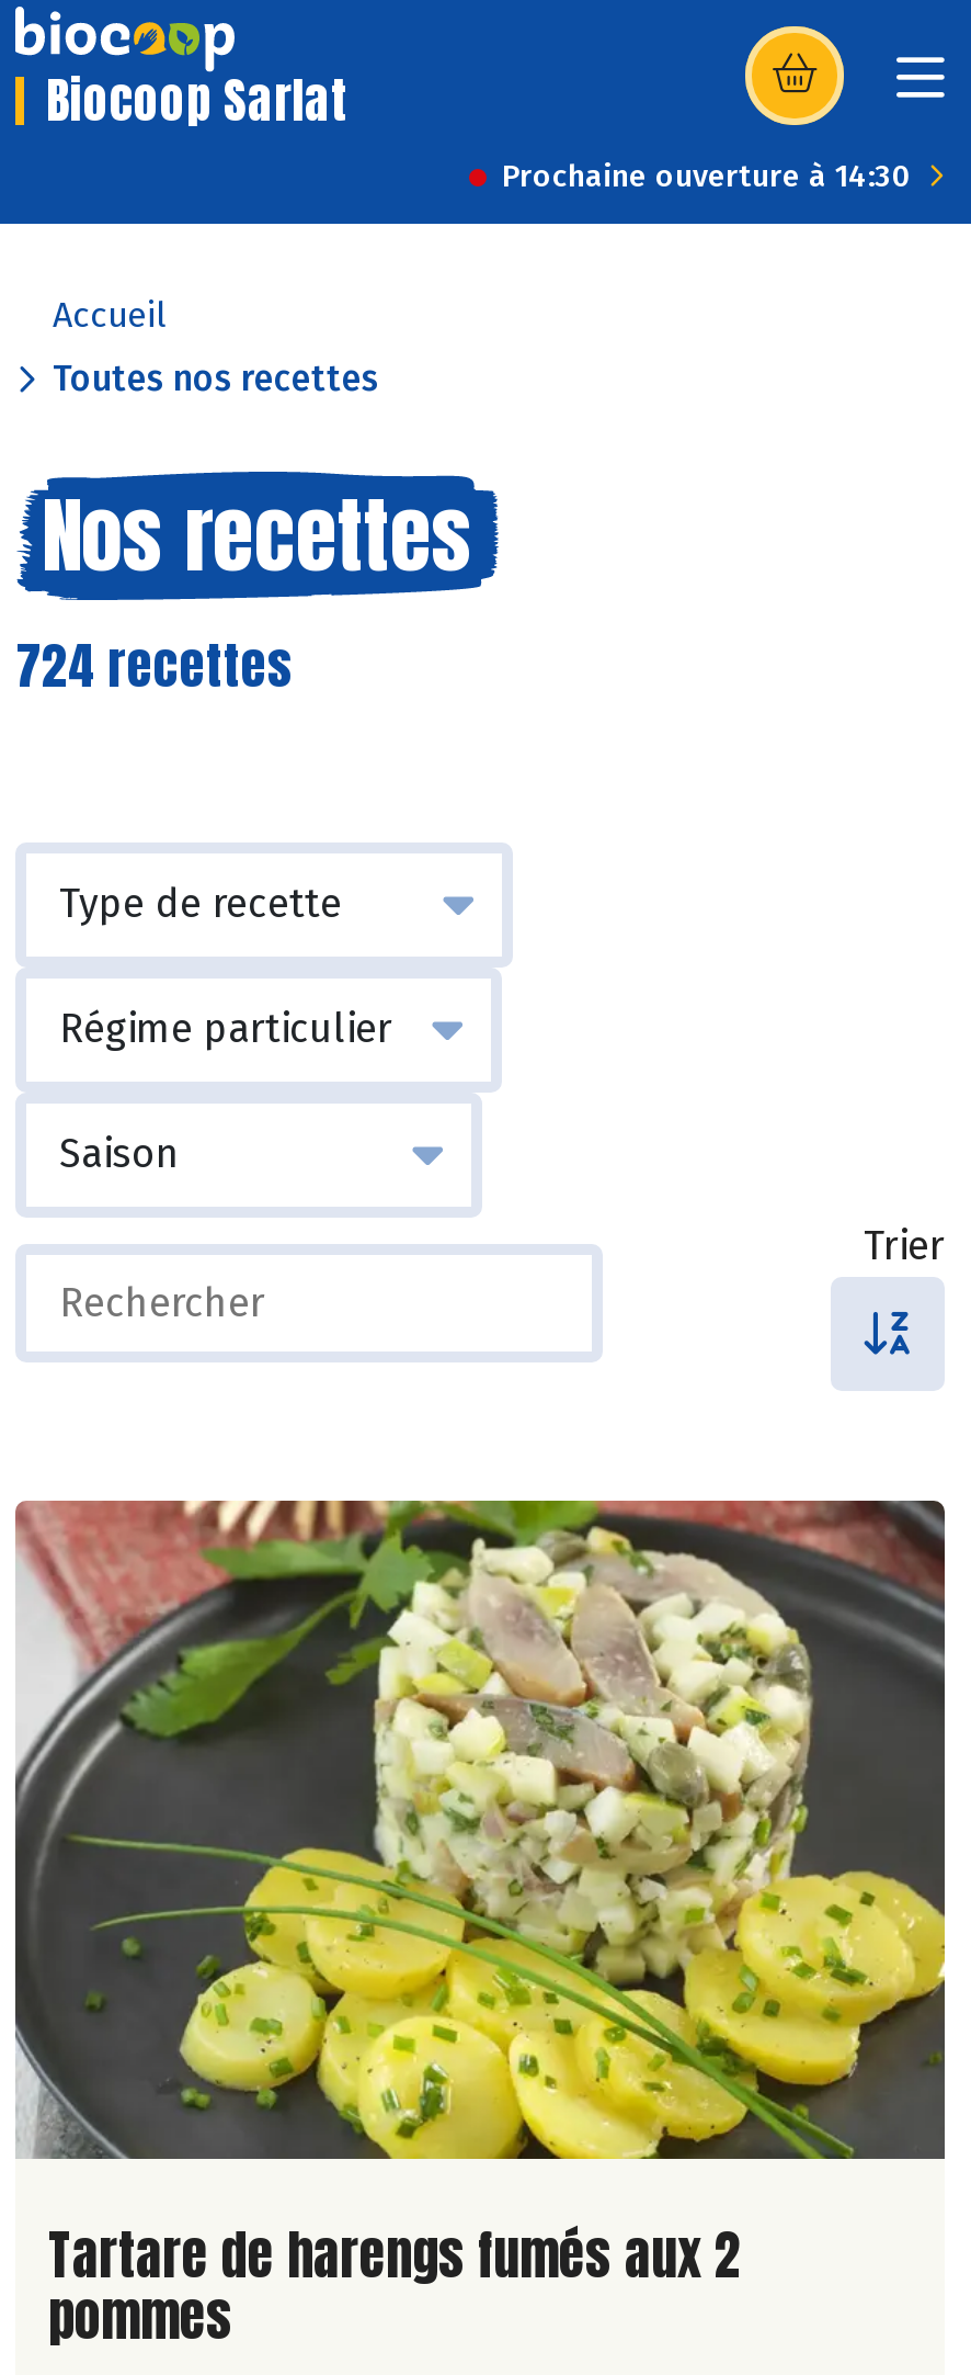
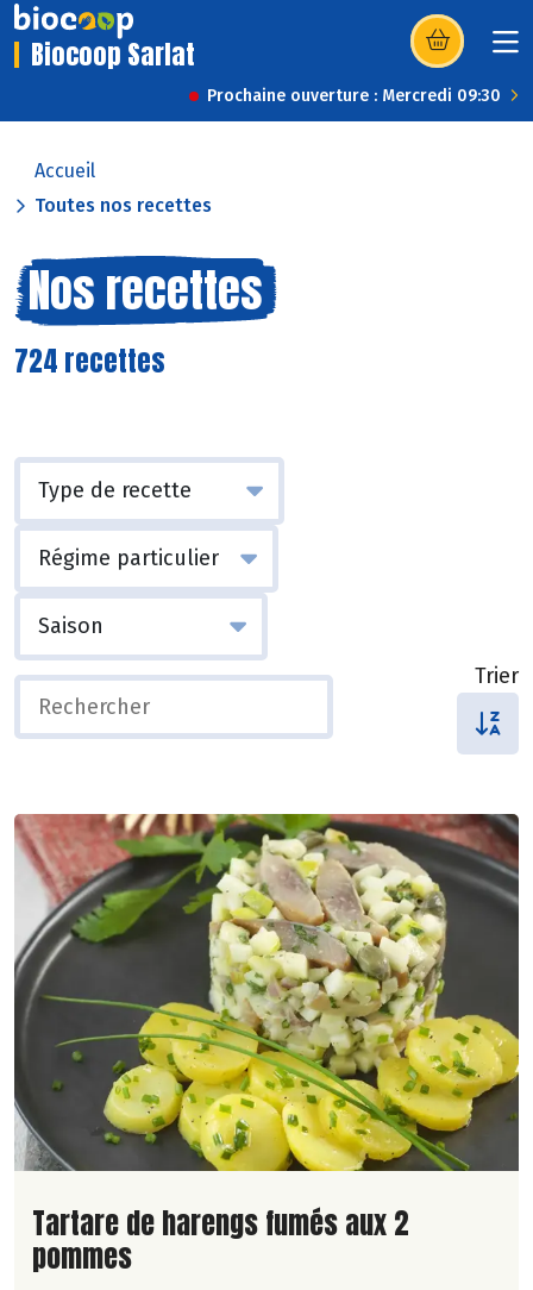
[502,158,912,195] Prochaine ouverture à 14:30 -> [207,86,501,106] Prochaine ouverture : Mercredi 09:30

